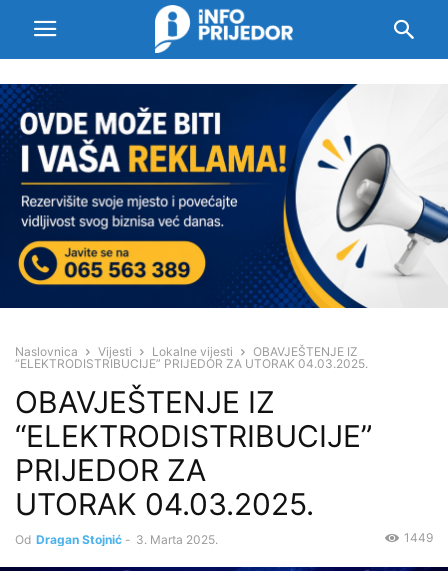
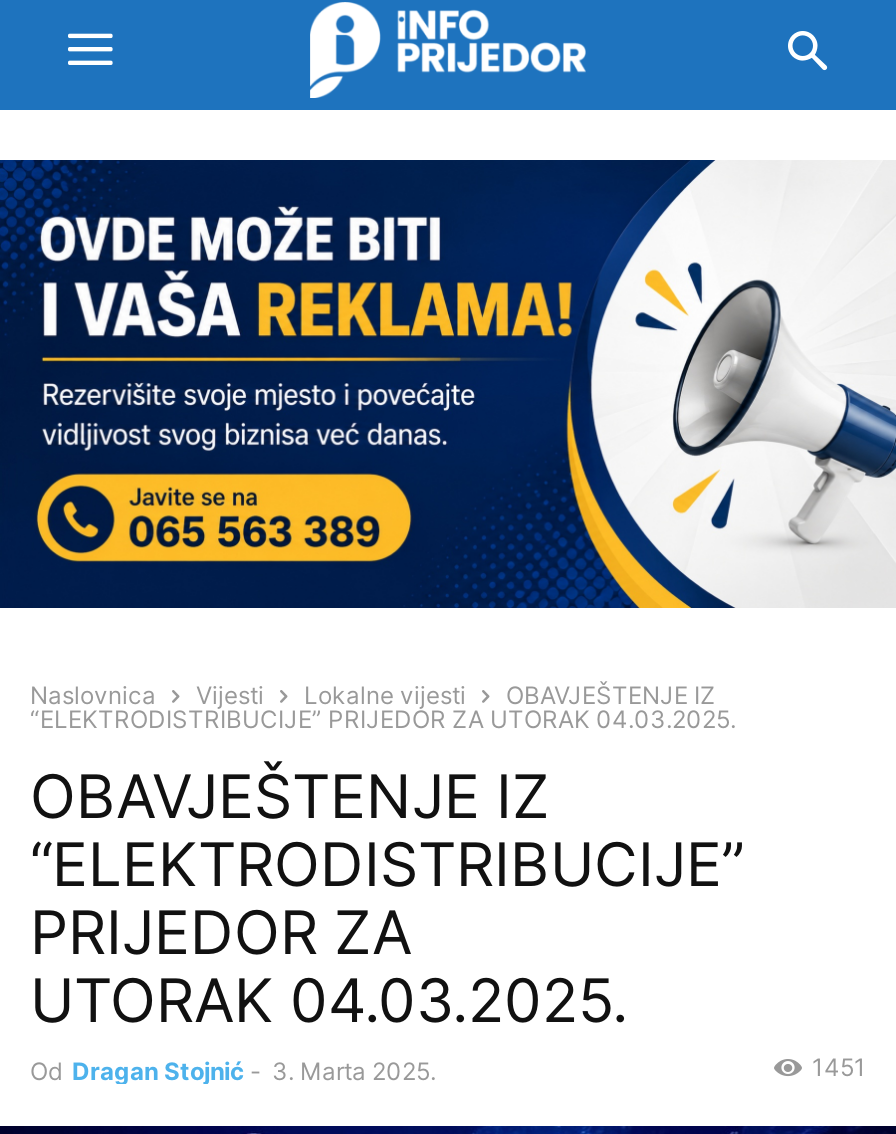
[404,530,433,545] 1449 -> [812,1052,866,1082] 1451

